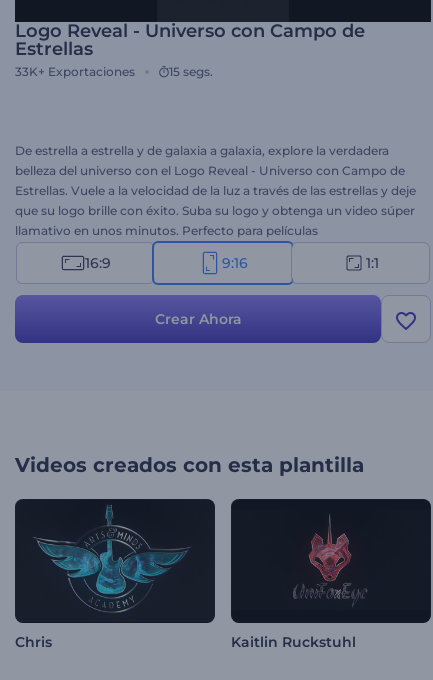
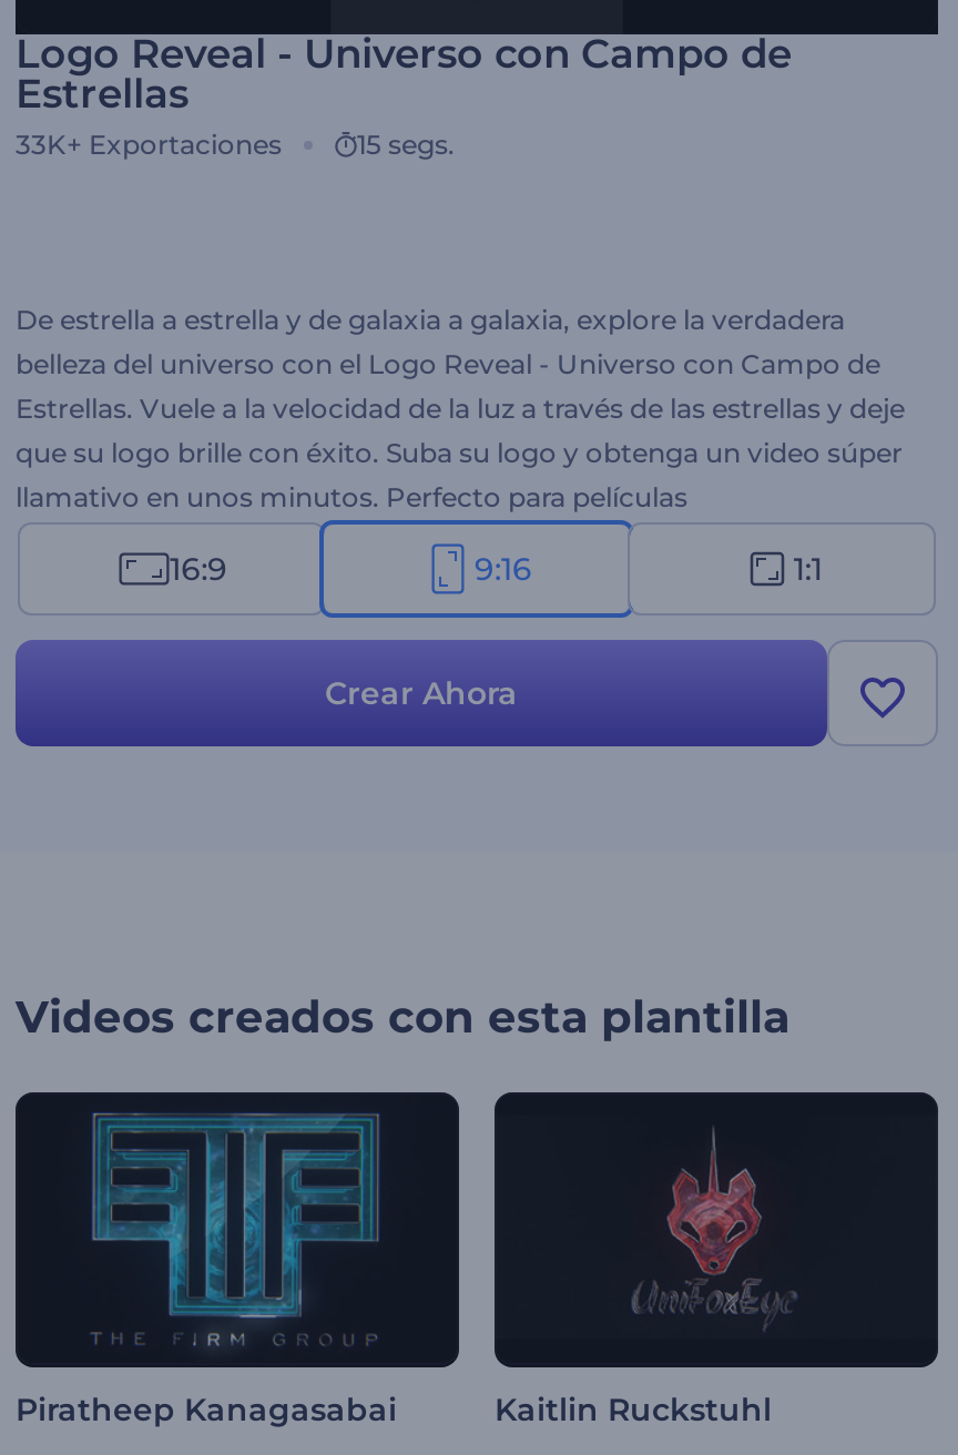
[15,505,190,651] [image] | Chris -> [16,1108,397,1430] [image] | Piratheep Kanagasabai

